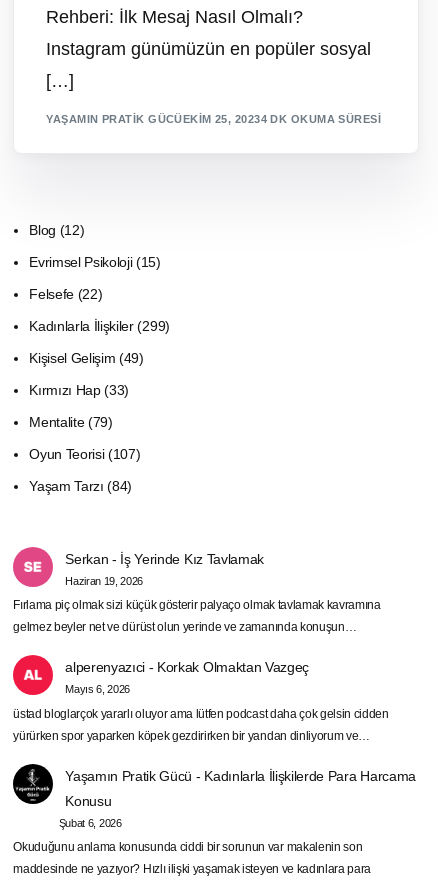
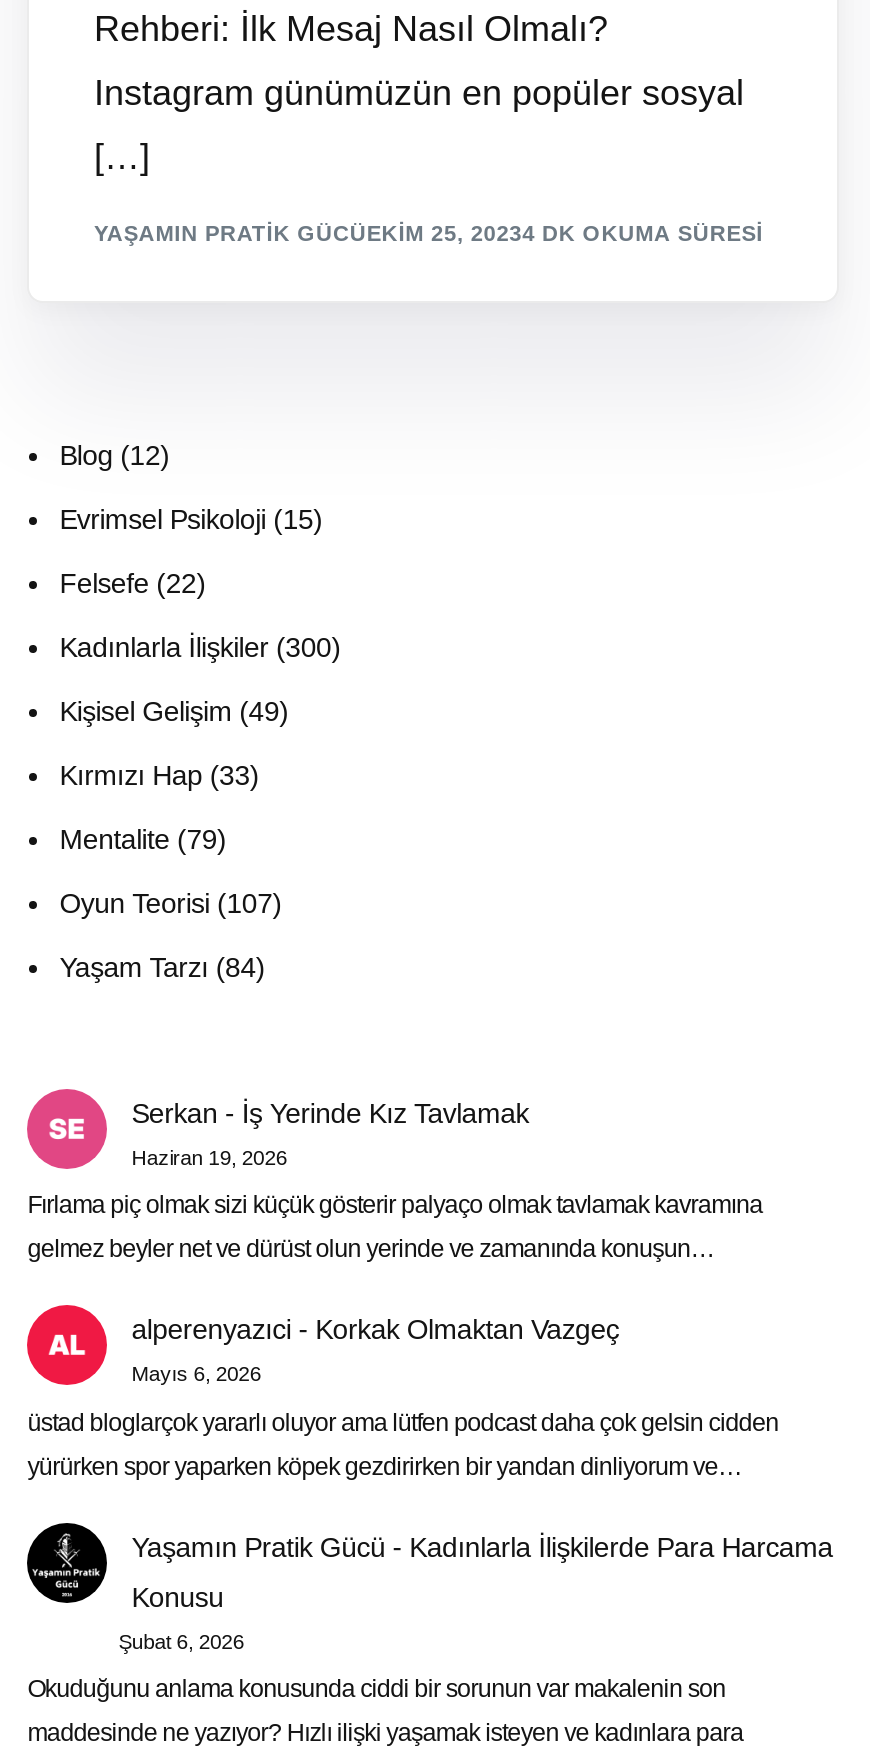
[29,318,170,334] Kadınlarla İlişkiler (299) -> [59,631,341,663] Kadınlarla İlişkiler (300)

